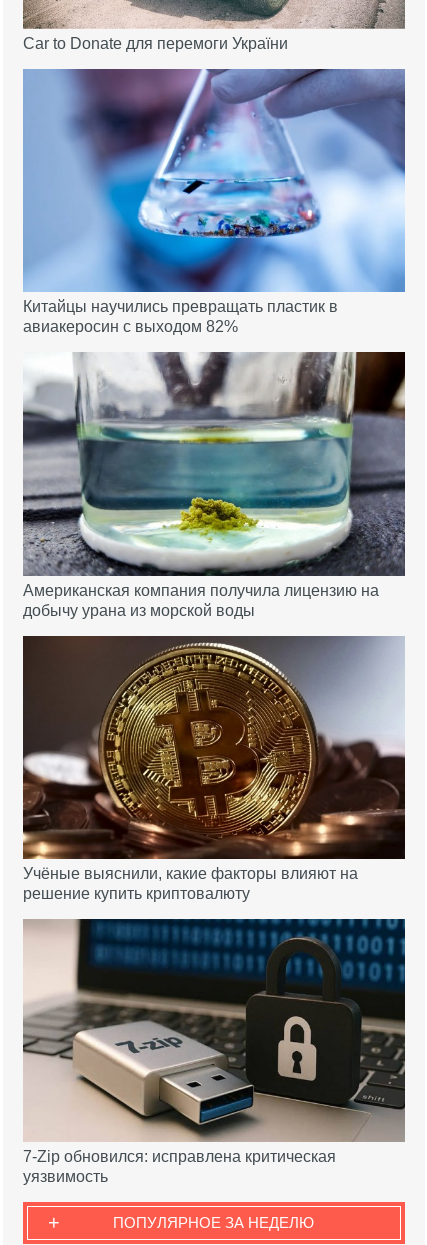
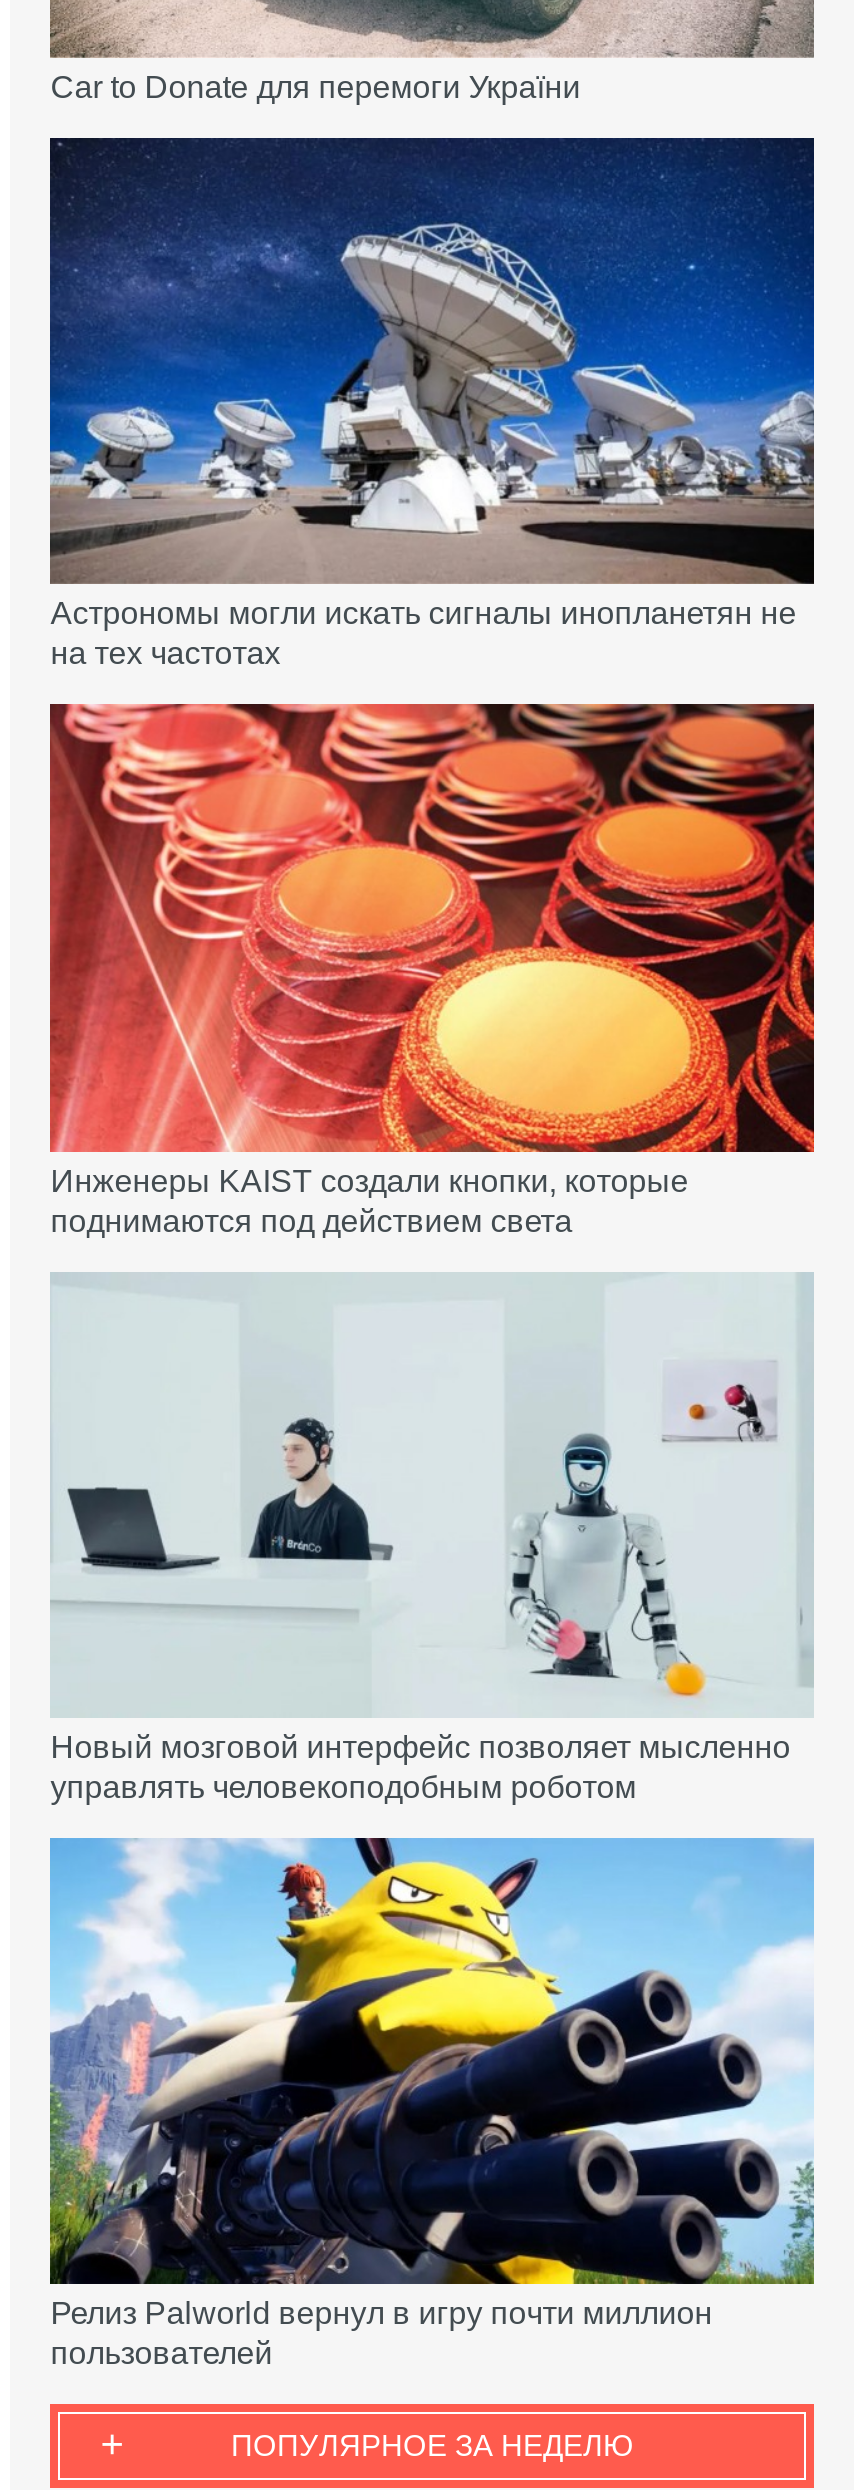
[23,68,406,335] [image] | Китайцы научились превращать пластик в | авиакеросин с выходом 82% -> [48,136,816,670] [image] | Астрономы могли искать сигналы инопланетян не | на тех частотах
[22,351,406,619] [image] | Американская компания получила лицензию на | добычу урана из морской воды -> [48,702,816,1237] [image] | Инженеры KAIST создали кнопки, которые | поднимаются под действием света
[22,635,406,902] [image] | Учёные выяснили, какие факторы влияют на | решение купить криптовалюту -> [50,1272,814,1804] [image] | Новый мозговой интерфейс позволяет мысленно | управлять человекоподобным роботом
[23,918,406,1185] [image] | 7-Zip обновился: исправлена критическая | уязвимость -> [48,1838,814,2371] [image] | Релиз Palworld вернул в игру почти миллион | пользователей

